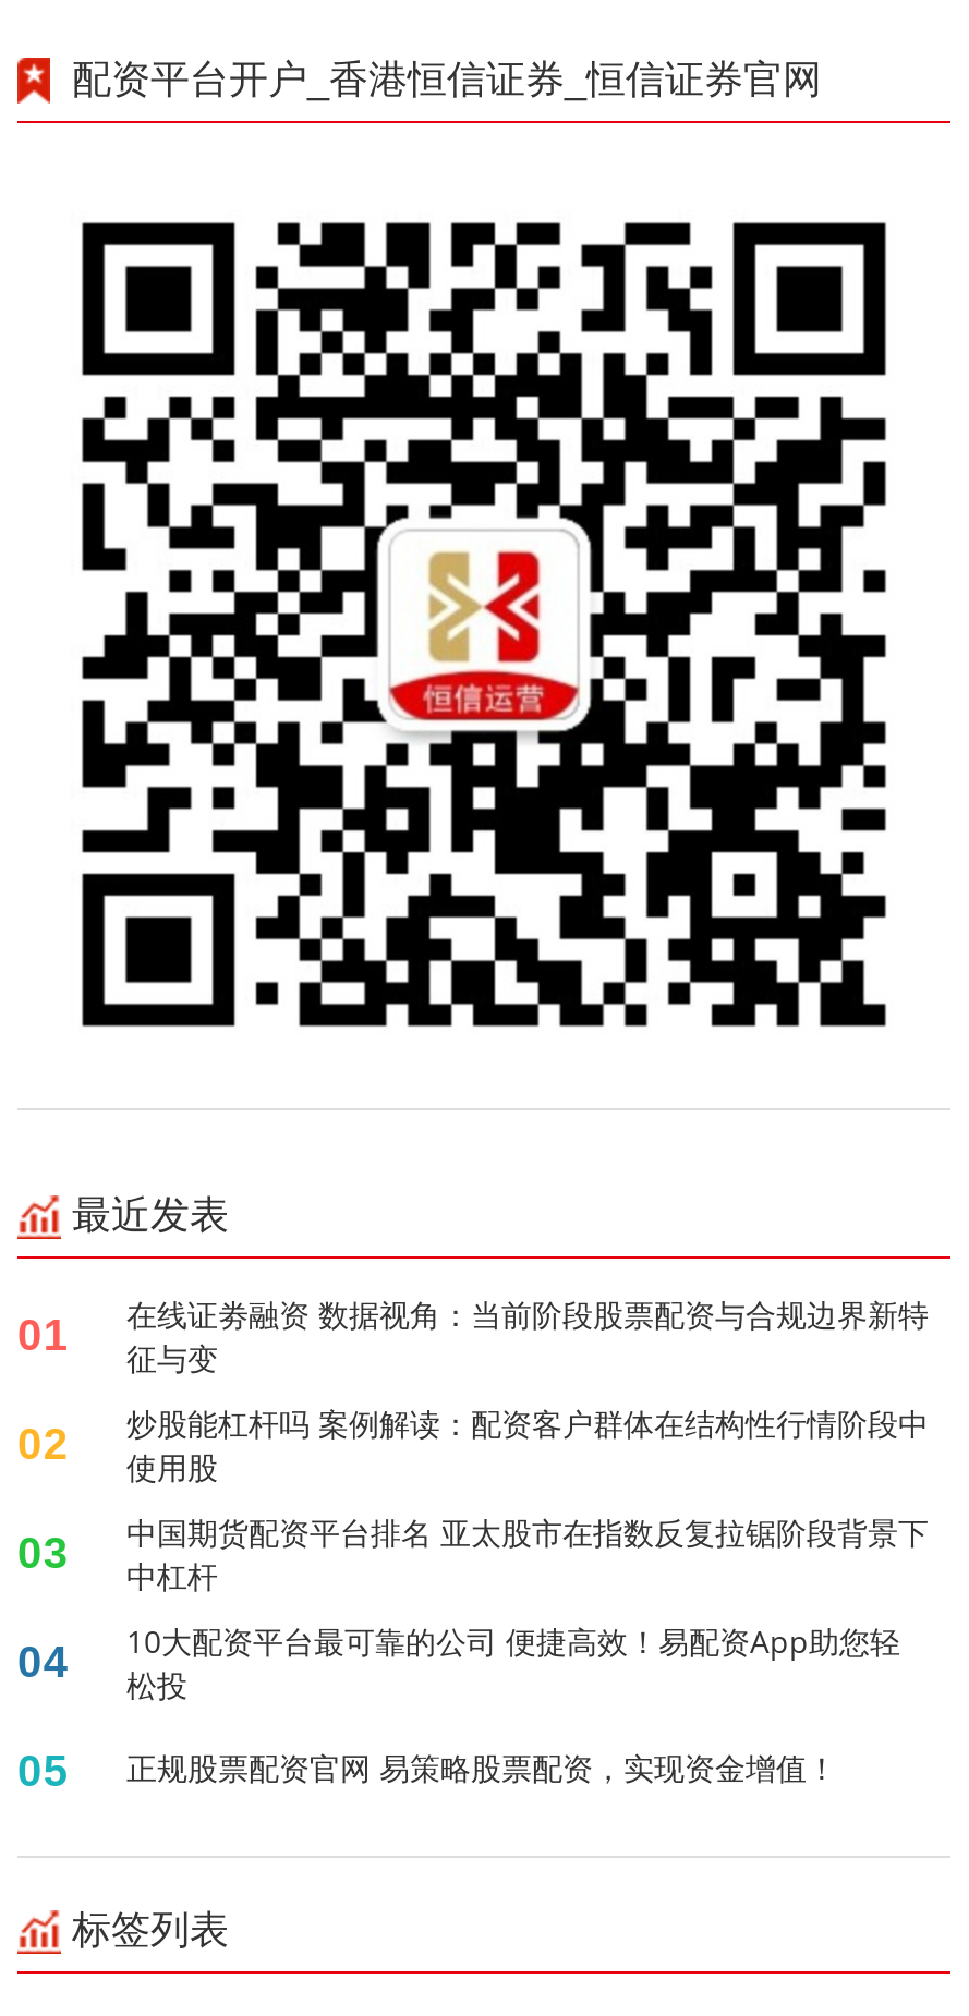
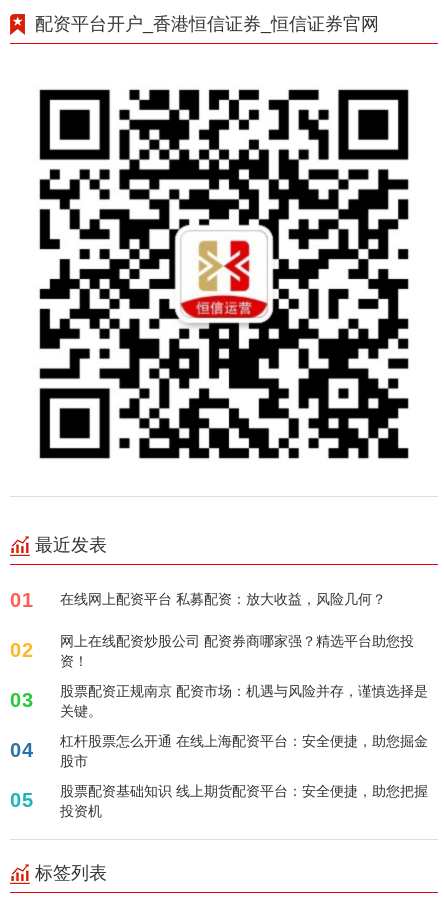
[126,1294,929,1379] 在线证劵融资 数据视角：当前阶段股票配资与合规边界新特 | 征与变 -> [60,589,386,608] 在线网上配资平台 私募配资：放大收益，风险几何？
[126,1403,929,1488] 炒股能杠杆吗 案例解读：配资客户群体在结构性行情阶段中 | 使用股 -> [60,631,414,670] 网上在线配资炒股公司 配资券商哪家强？精选平台助您投 | 资！
[126,1512,929,1597] 中国期货配资平台排名 亚太股市在指数反复拉锯阶段背景下 | 中杠杆 -> [60,681,428,720] 股票配资正规南京 配资市场：机遇与风险并存，谨慎选择是 | 关键。
[126,1621,900,1706] 10大配资平台最可靠的公司 便捷高效！易配资App助您轻 | 松投 -> [60,731,428,770] 杠杆股票怎么开通 在线上海配资平台：安全便捷，助您掘金 | 股市
[126,1747,837,1788] 正规股票配资官网 易策略股票配资，实现资金增值！ -> [60,781,428,820] 股票配资基础知识 线上期货配资平台：安全便捷，助您把握 | 投资机

